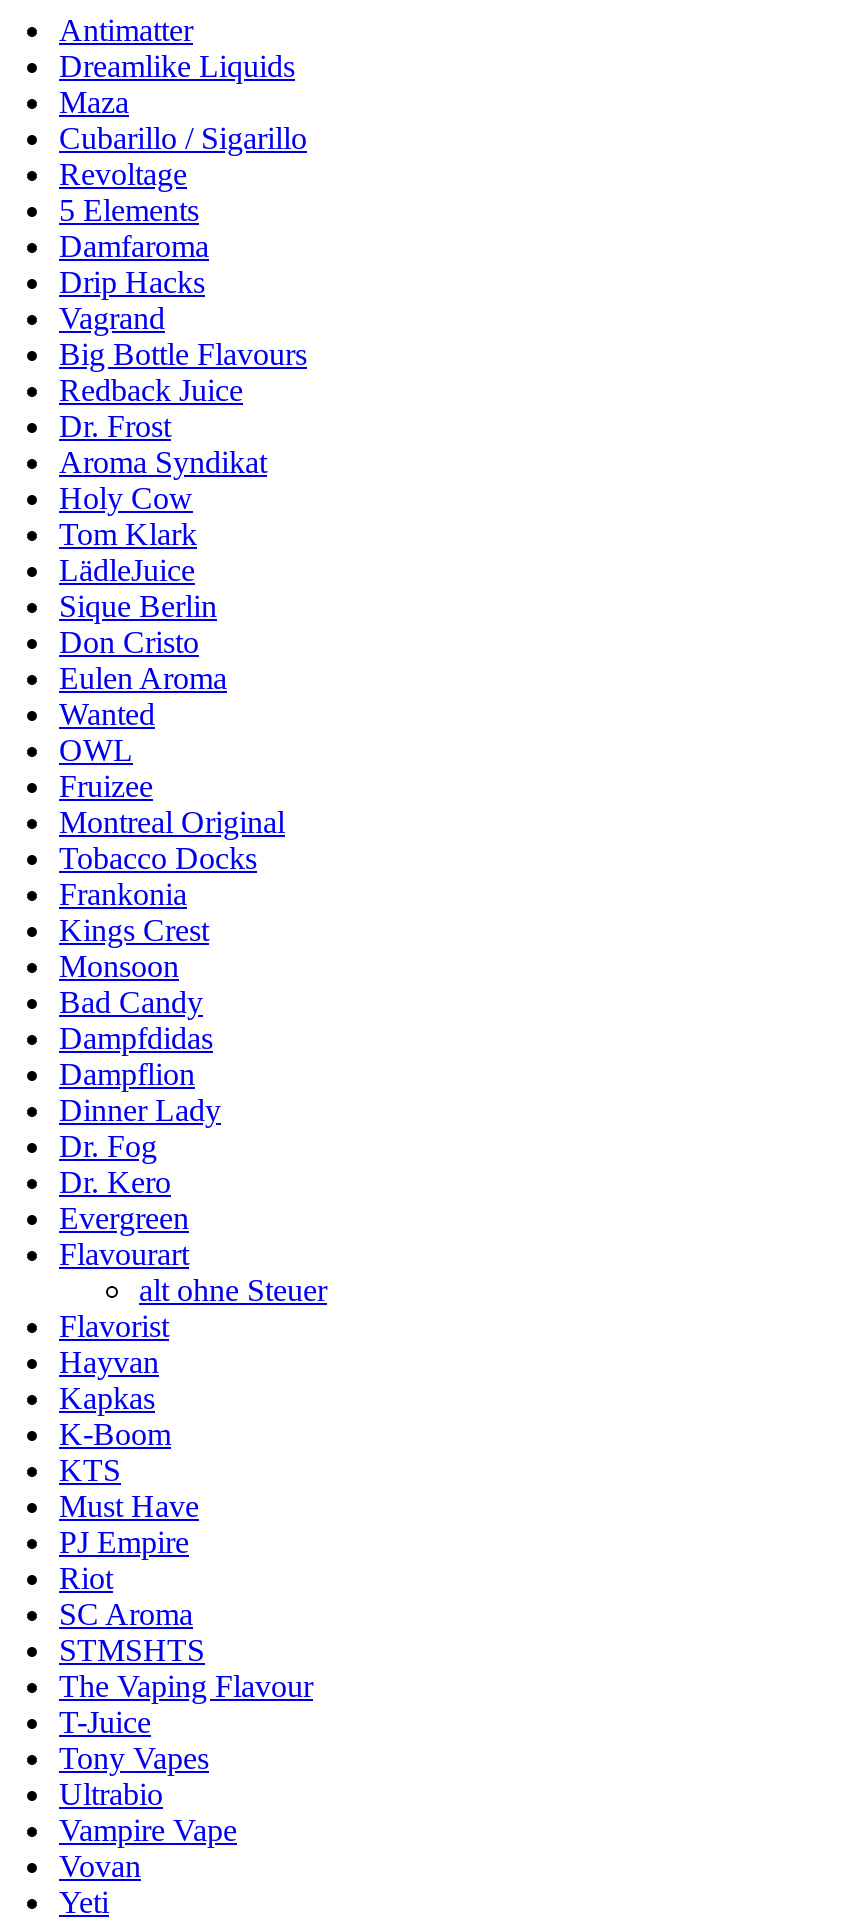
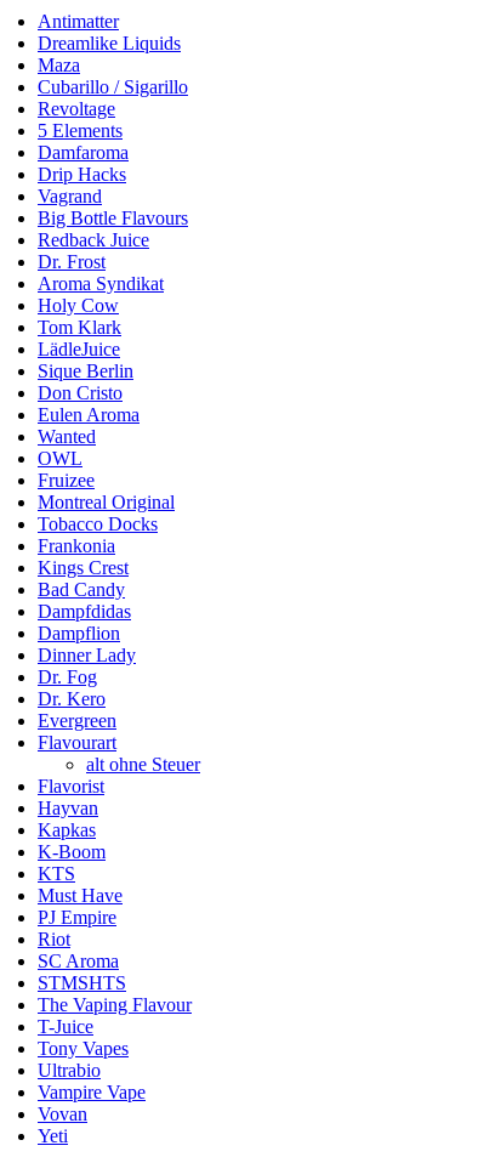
[59,949,179,983] Monsoon -> none

